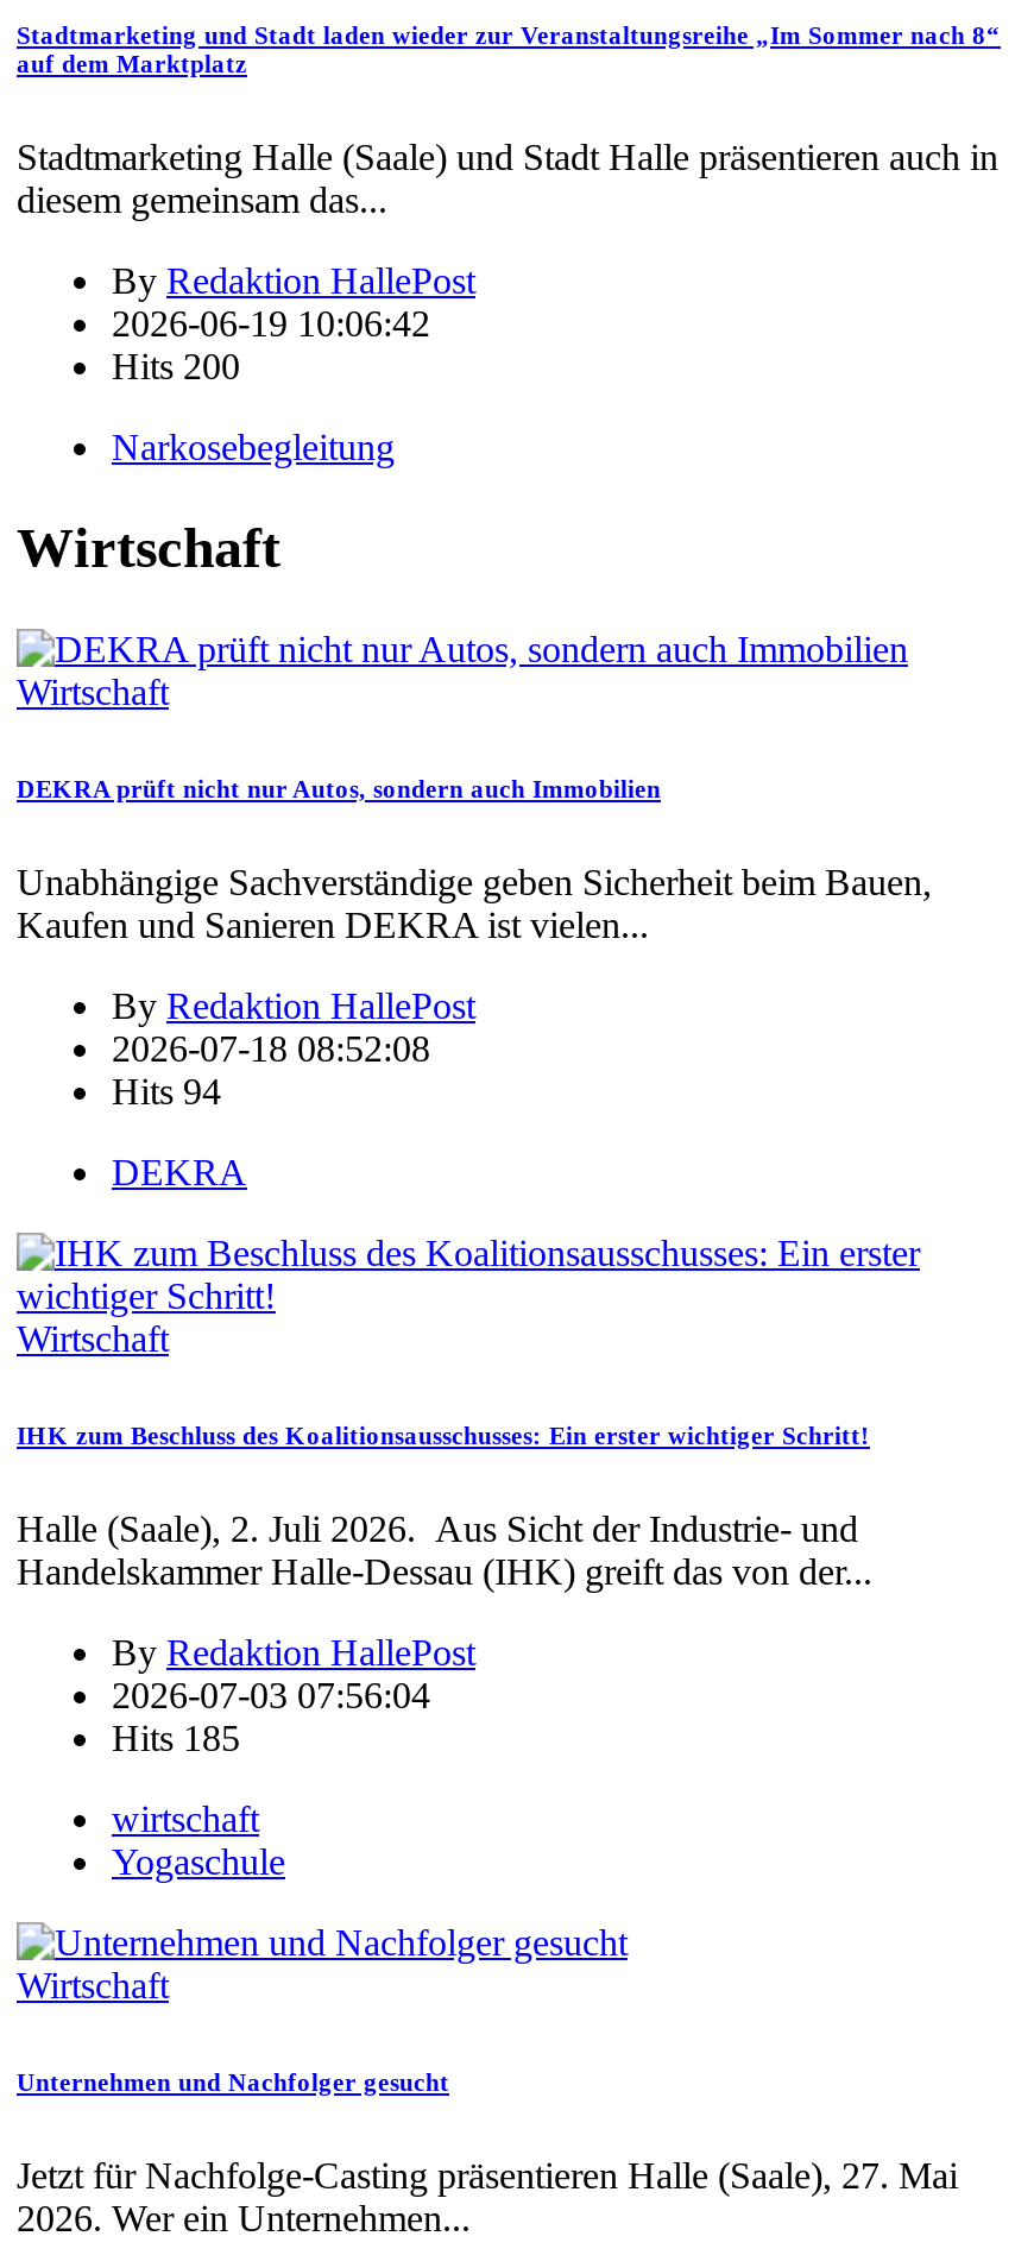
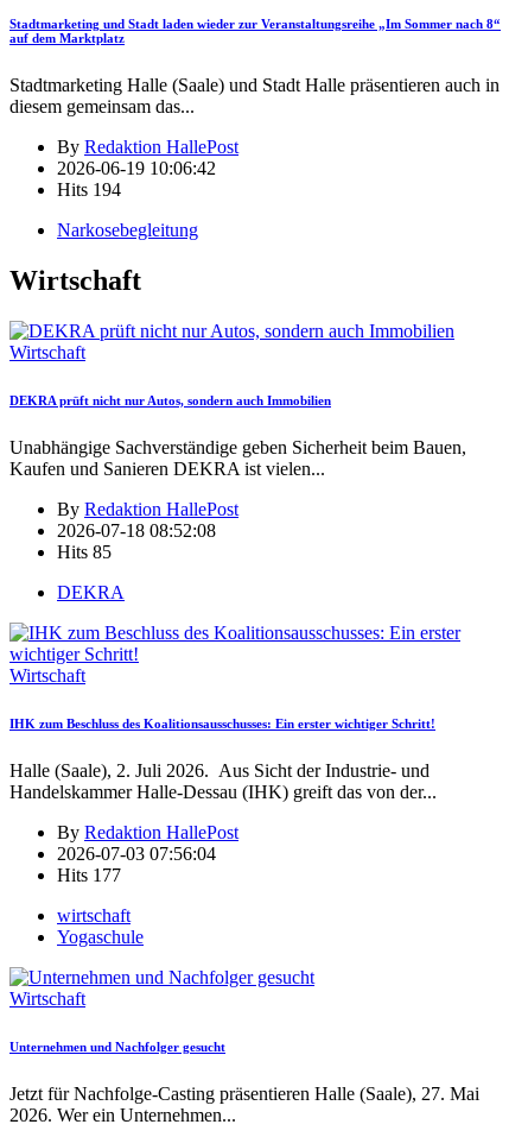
[112,346,240,386] Hits 200 -> [57,179,121,200] Hits 194
[112,1071,221,1111] Hits 94 -> [57,542,112,562] Hits 85
[112,1717,240,1757] Hits 185 -> [57,865,121,885] Hits 177

